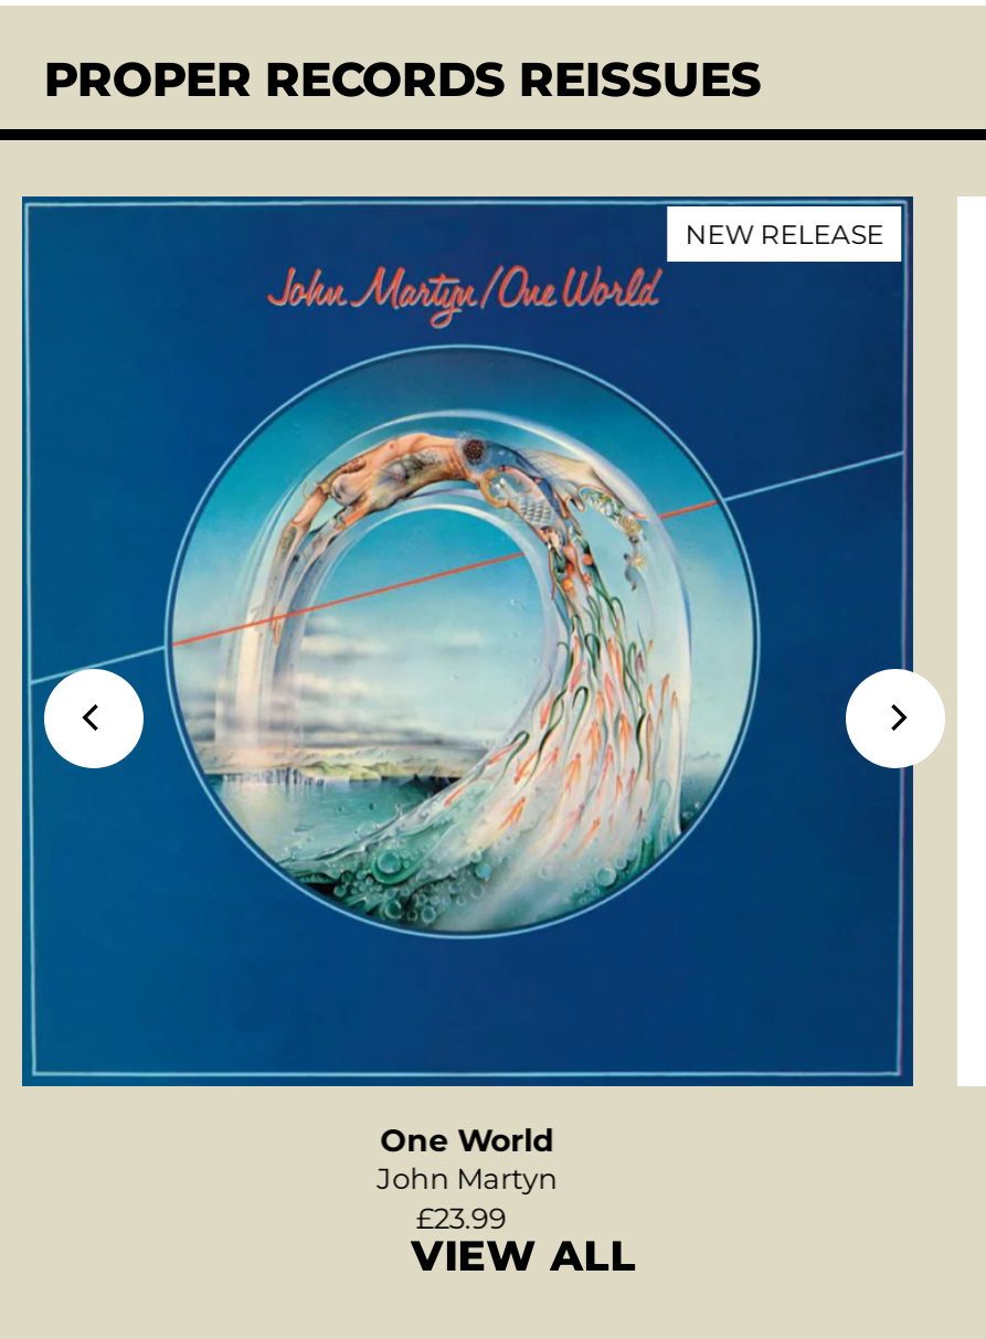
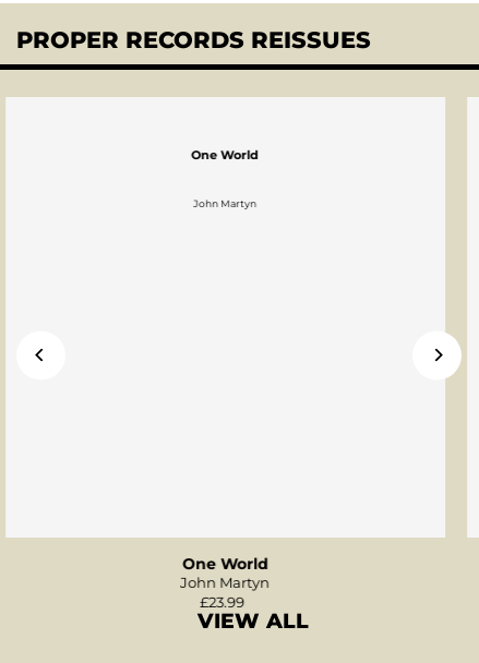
[20,193,916,1090] [image] -> none
[685,218,884,251] NEW RELEASE -> [192,147,259,209] One World | John Martyn

